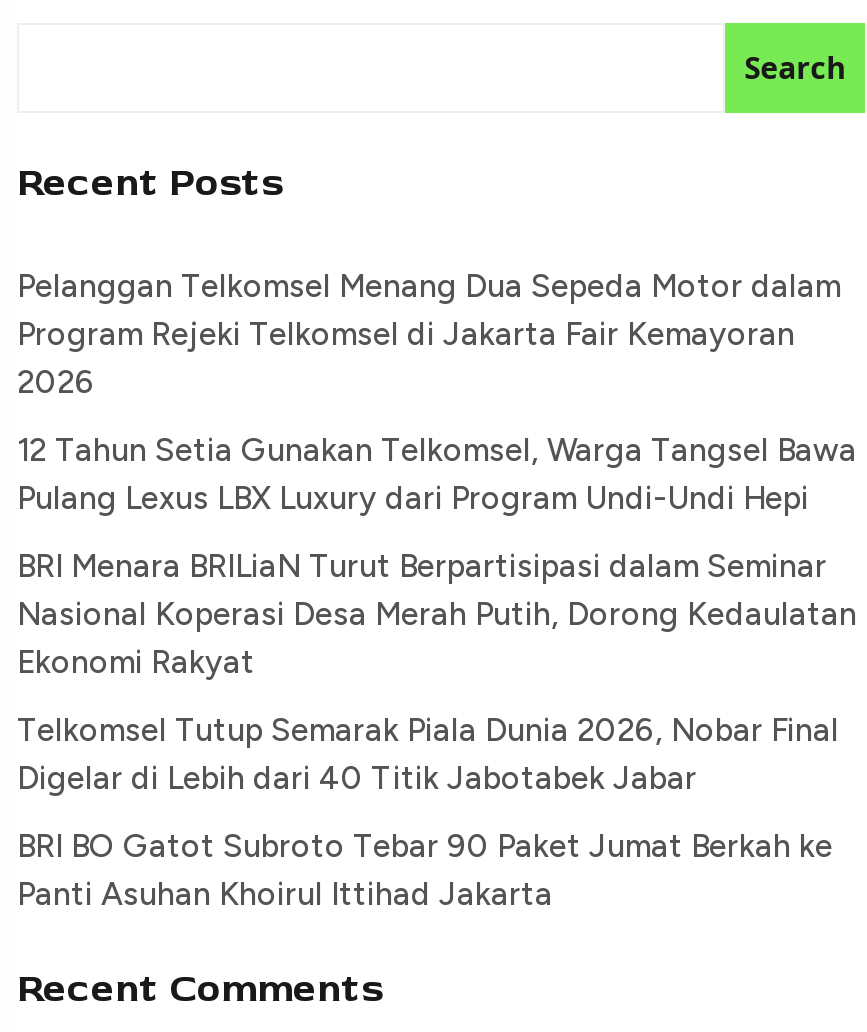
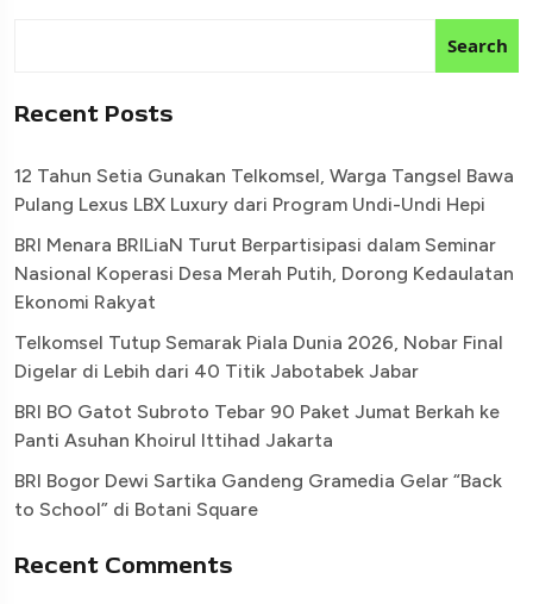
[17,267,841,401] Pelanggan Telkomsel Menang Dua Sepeda Motor dalam | Program Rejeki Telkomsel di Jakarta Fair Kemayoran | 2026 -> none
moved [17,431,857,913] -> [14,164,514,451]: 12 Tahun Setia Gunakan Telkomsel, Warga Tangsel Bawa | Pulang Lexus LBX Luxury dari Program Undi-Undi Hepi | BRI Menara BRILiaN Turut Berpartisipasi dalam Seminar | ... | BRI BO Gatot Subroto Tebar 90 Paket Jumat Berkah ke | Panti Asuhan Khoirul Ittihad Jakarta
none -> [14,469,502,520] BRI Bogor Dewi Sartika Gandeng Gramedia Gelar “Back | to School” di Botani Square

